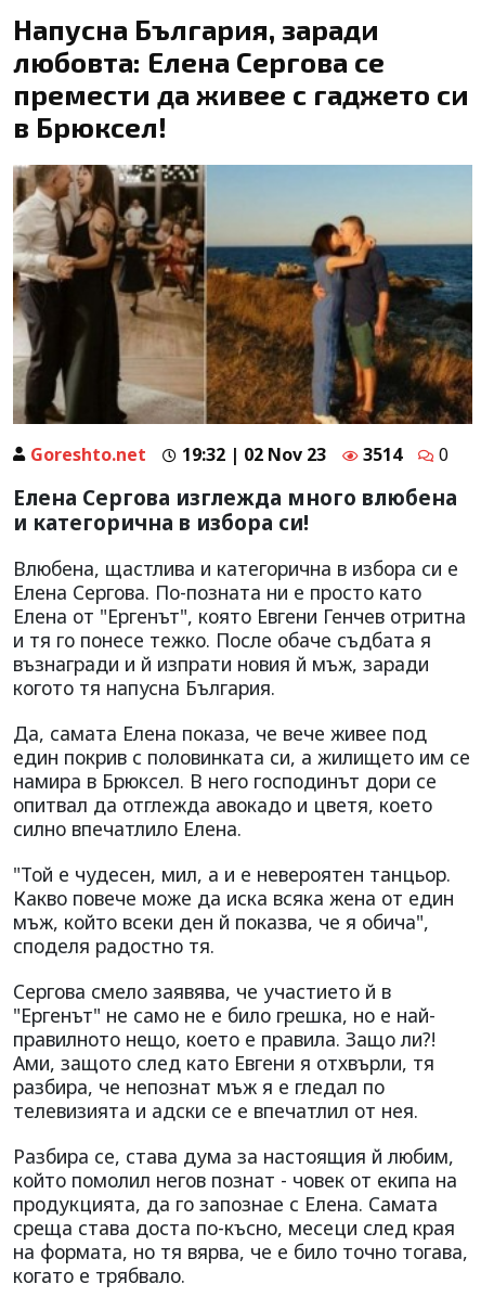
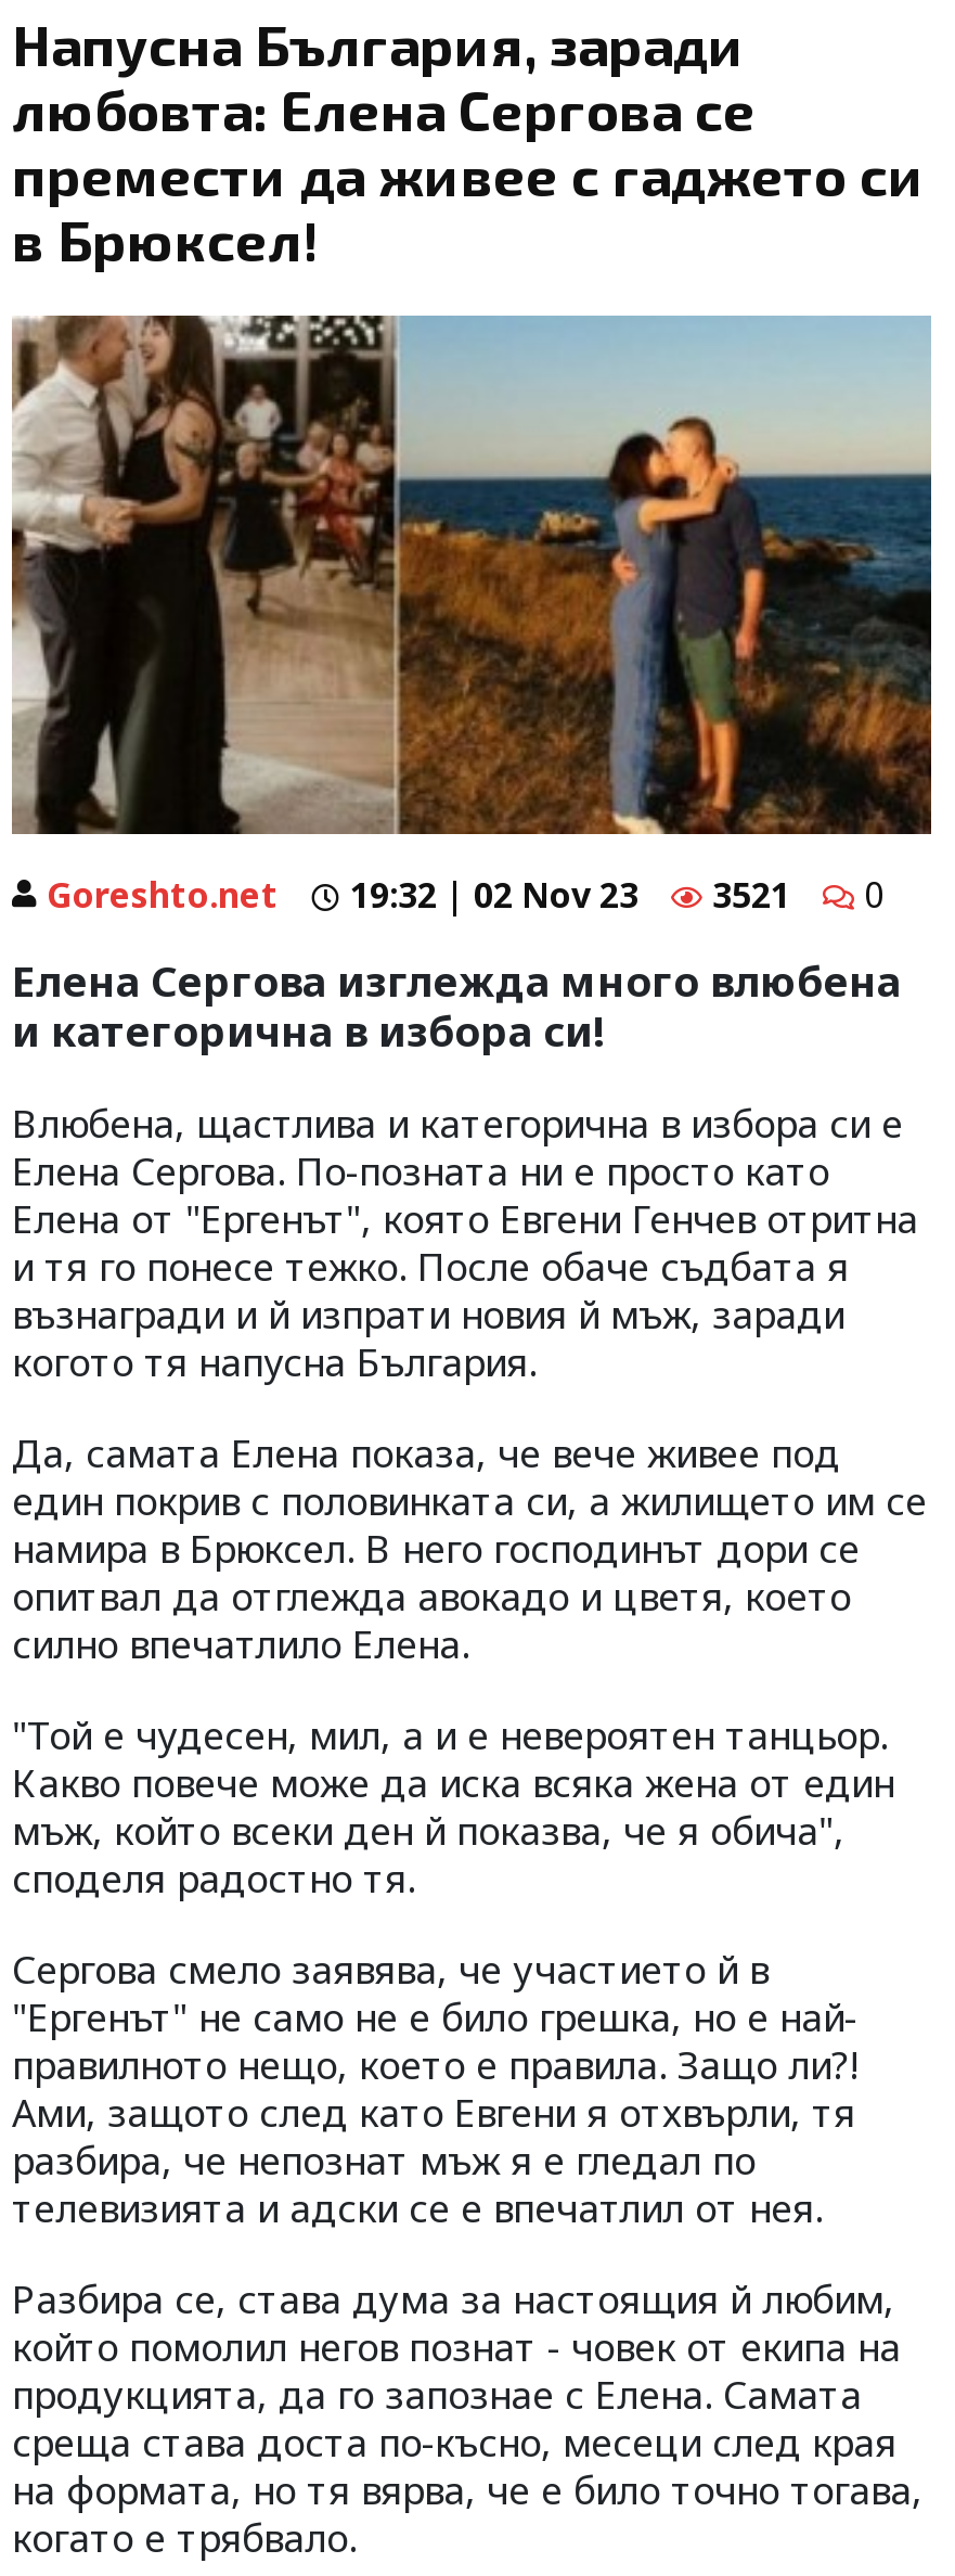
[363,442,402,466] 3514 -> [712,870,790,918] 3521

